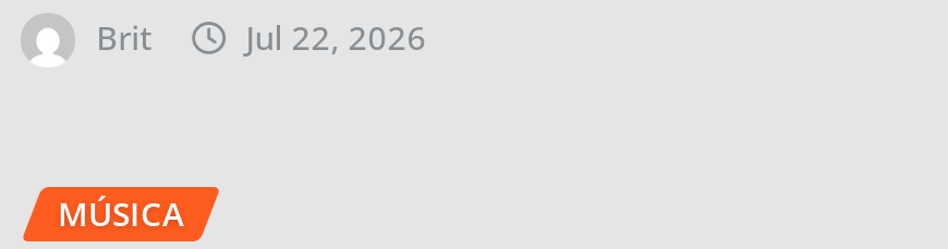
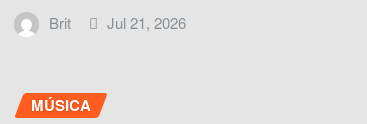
[246,16,426,60] Jul 22, 2026 -> [107,12,186,33] Jul 21, 2026

